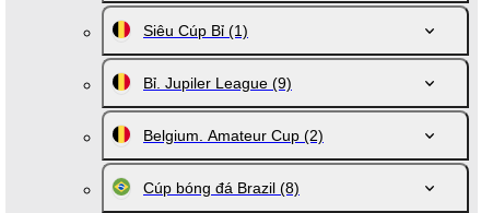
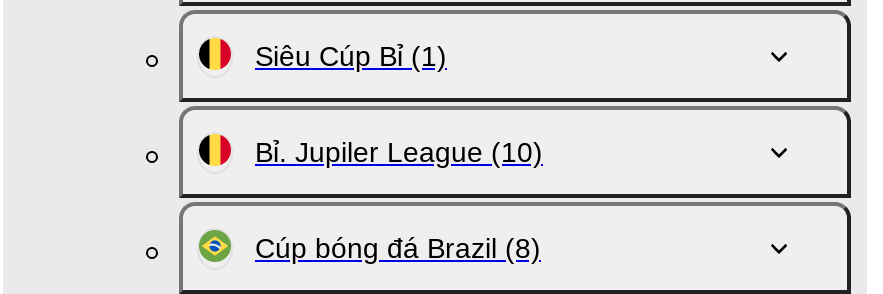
[143,74,324,144] Bỉ. Jupiler League (9) | Belgium. Amateur Cup (2) -> [255,136,543,168] Bỉ. Jupiler League (10)

